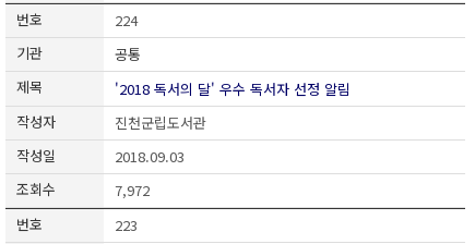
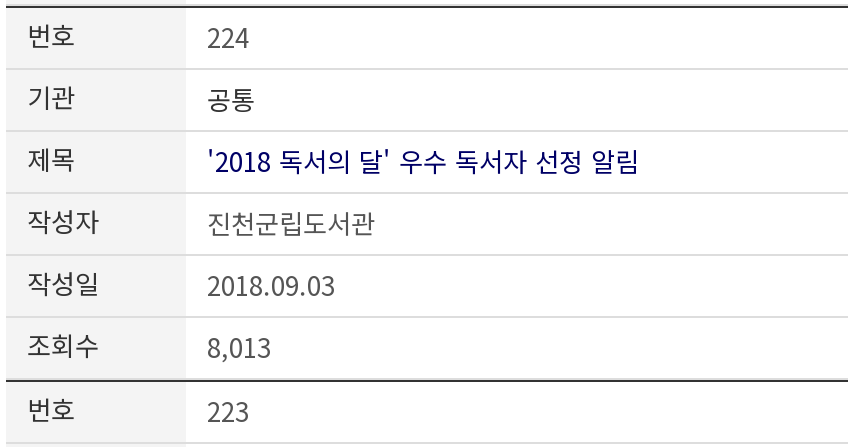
[115,179,150,200] 7,972 -> [207,328,271,366] 8,013

